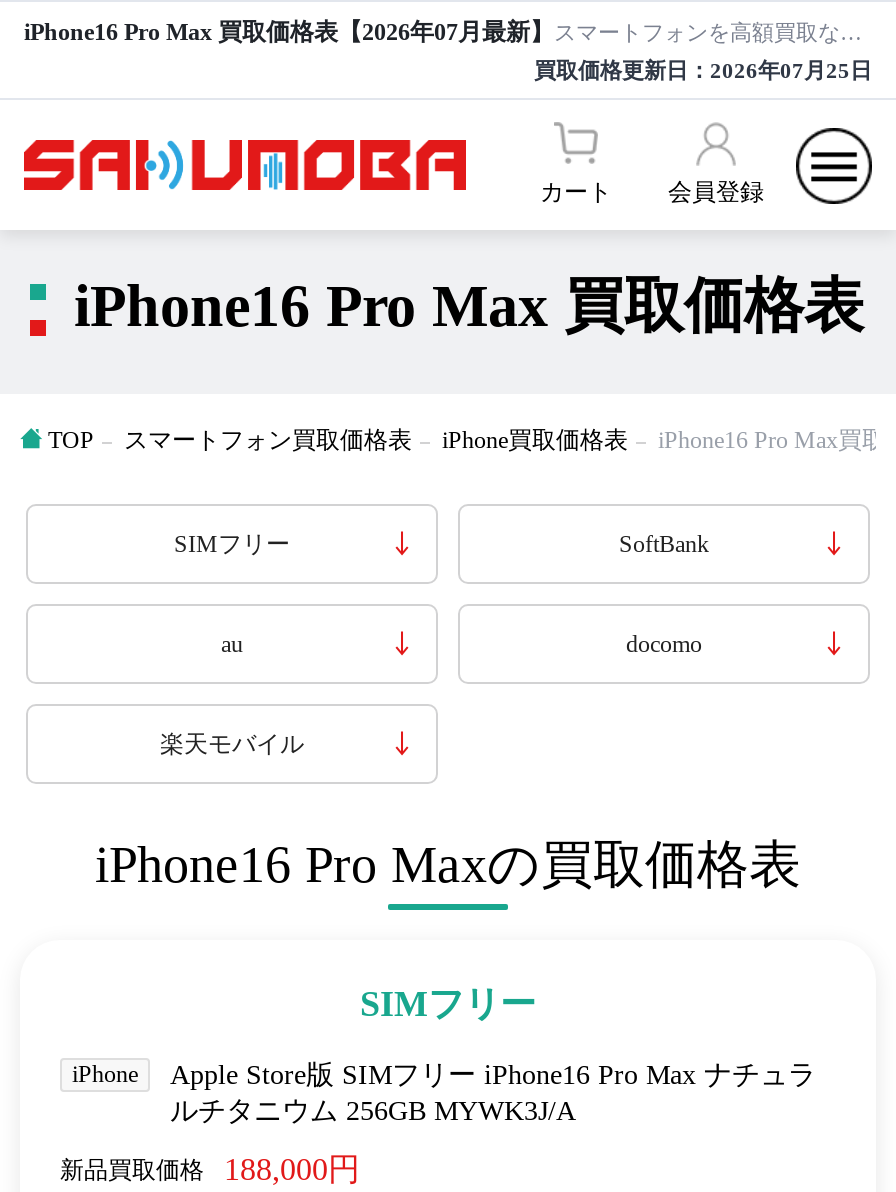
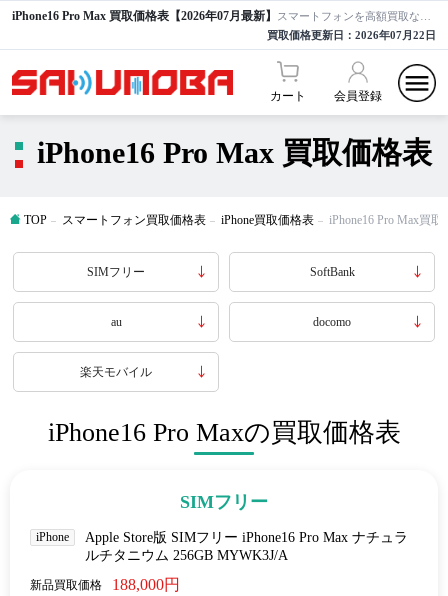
[534,58,872,82] 買取価格更新日：2026年07月25日 -> [267,29,436,41] 買取価格更新日：2026年07月22日

